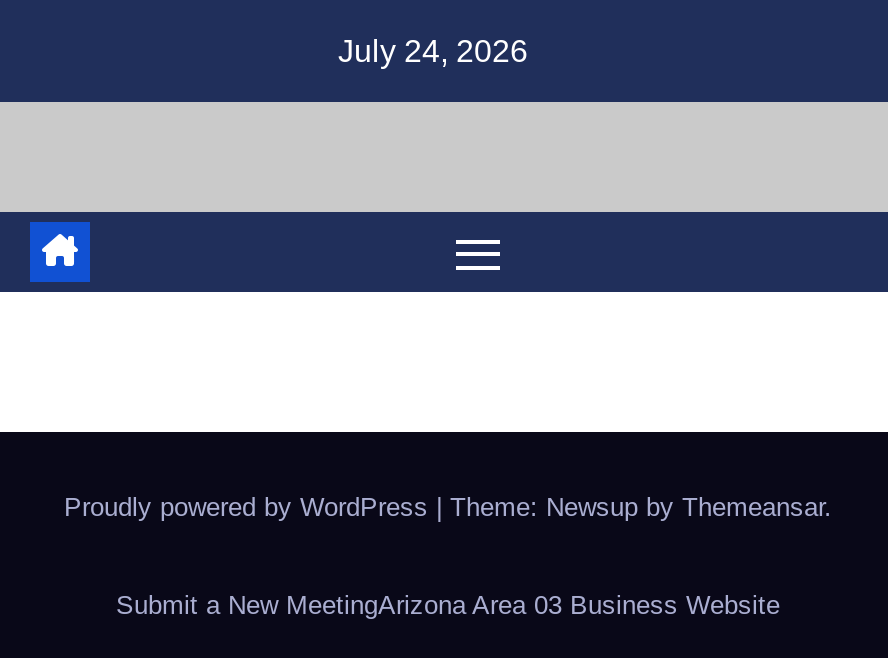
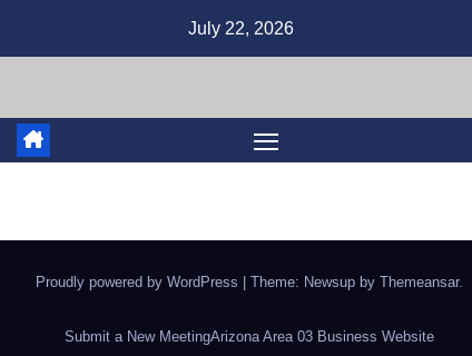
[338,34,528,68] July 24, 2026 -> [188,19,294,38] July 22, 2026

